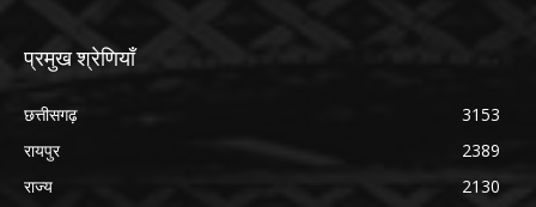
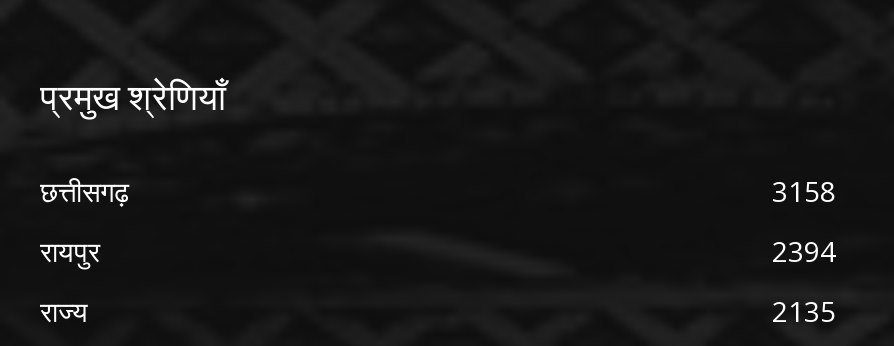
[462,103,500,126] 3153 -> [772,173,836,211] 3158
[462,139,500,162] 2389 -> [772,233,836,271] 2394
[462,175,500,198] 2130 -> [772,293,836,331] 2135

